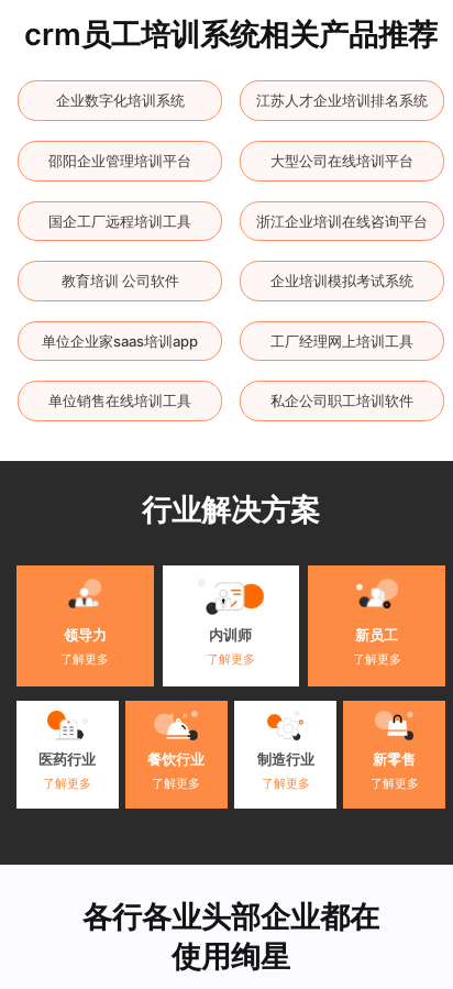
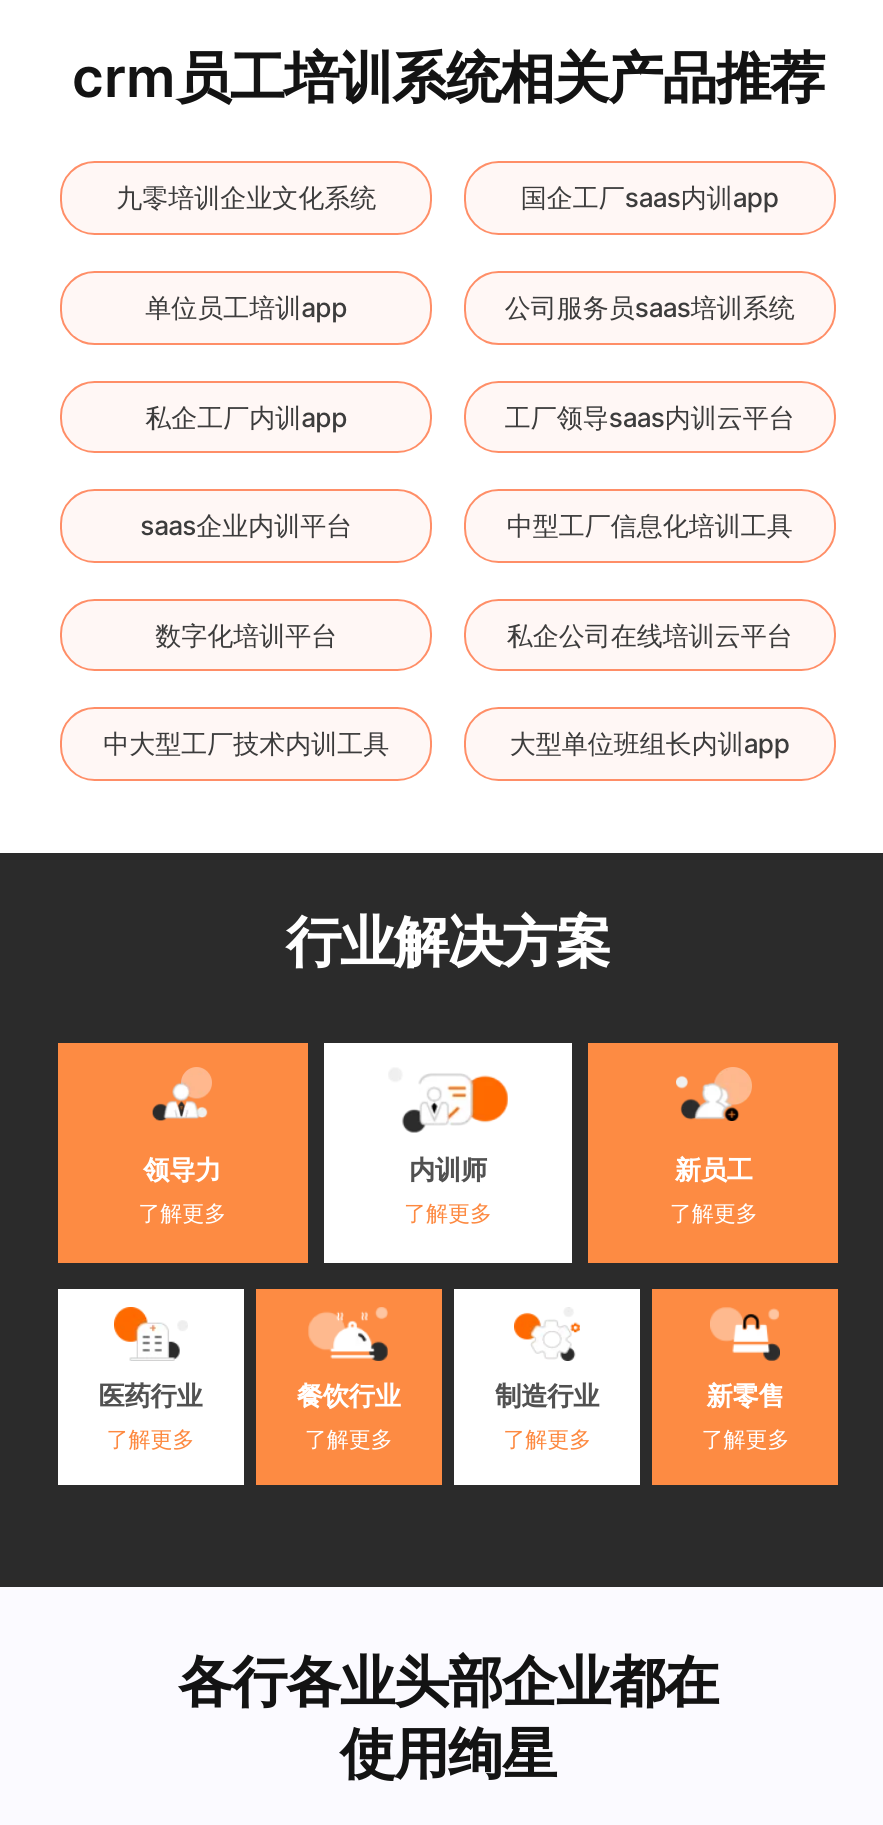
[56,92,428,109] 企业数字化培训系统 | 江苏人才企业培训排名系统 -> [116,182,779,214] 九零培训企业文化系统 | 国企工厂saas内训app
[48,152,413,169] 邵阳企业管理培训平台 | 大型公司在线培训平台 -> [145,291,795,323] 单位员工培训app | 公司服务员saas培训系统
[48,212,428,229] 国企工厂远程培训工具 | 浙江企业培训在线咨询平台 -> [145,400,795,432] 私企工厂内训app | 工厂领导saas内训云平台
[61,272,413,289] 教育培训 公司软件 | 企业培训模拟考试系统 -> [140,509,793,541] saas企业内训平台 | 中型工厂信息化培训工具
[42,332,413,350] 单位企业家saas培训app | 工厂经理网上培训工具 -> [155,618,793,650] 数字化培训平台 | 私企公司在线培训云平台
[48,392,413,409] 单位销售在线培训工具 | 私企公司职工培训软件 -> [103,727,790,759] 中大型工厂技术内训工具 | 大型单位班组长内训app

